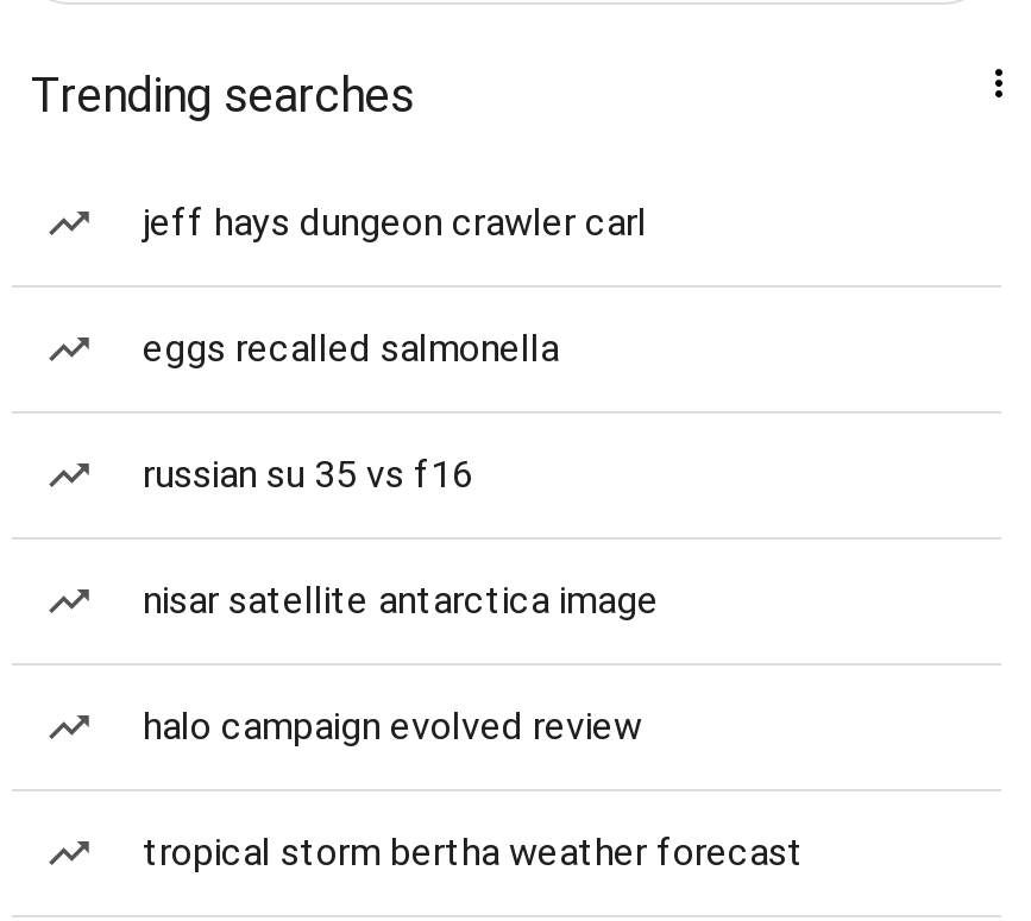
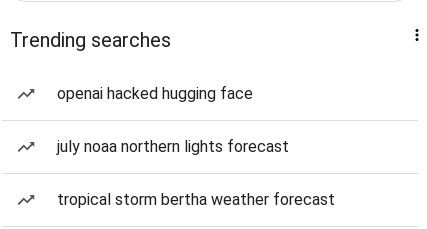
[143,200,659,749] jeff hays dungeon crawler carl | eggs recalled salmonella | russian su 35 vs f16 | nisar satellite antarctica image | halo campaign evolved review -> [57,84,289,156] openai hacked hugging face | july noaa northern lights forecast

